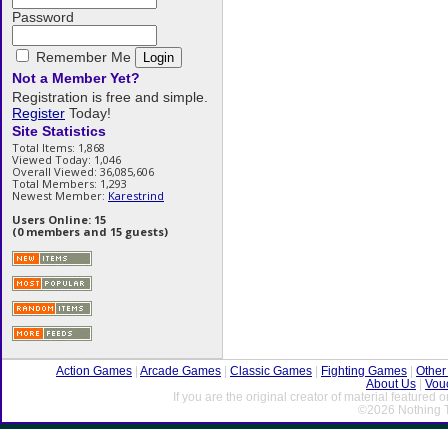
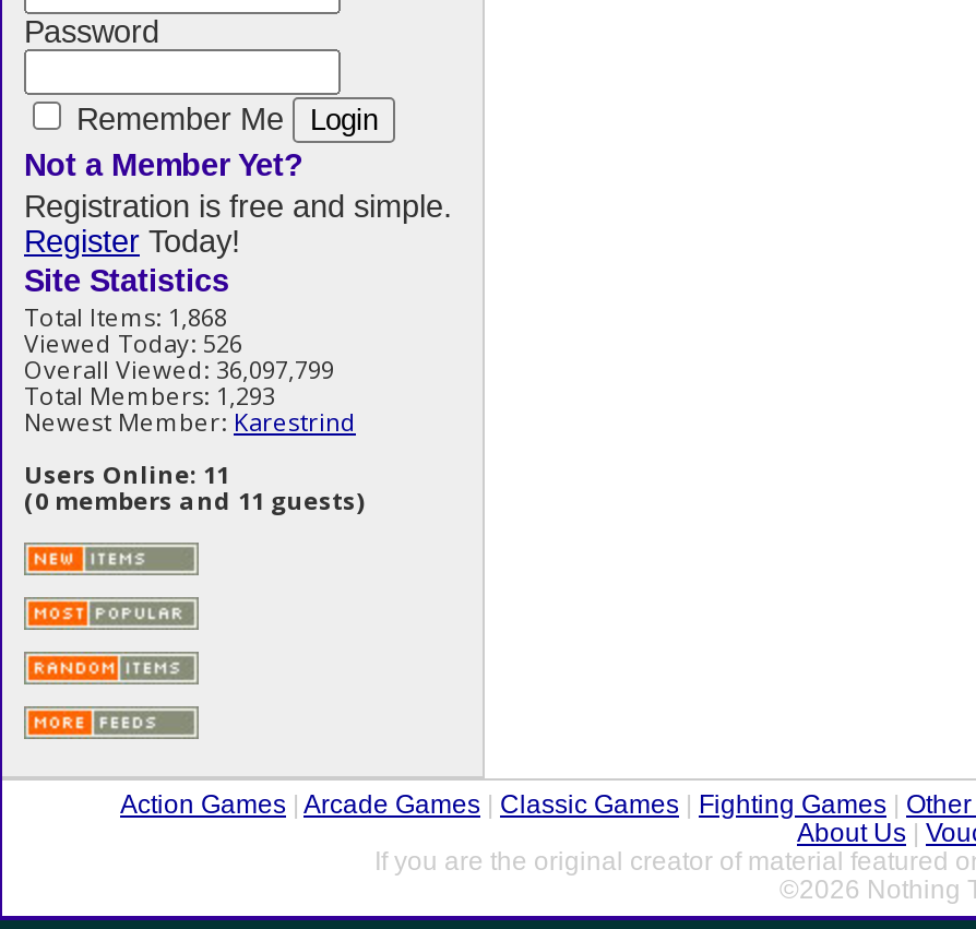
[12,152,121,167] Viewed Today: 1,046 -> [24,326,242,359] Viewed Today: 526
[12,164,154,179] Overall Viewed: 36,085,606 -> [24,353,334,385] Overall Viewed: 36,097,799
[12,212,106,227] Users Online: 15 -> [24,457,229,490] Users Online: 11
[12,224,168,239] (0 members and 15 guests) -> [24,484,365,516] (0 members and 11 guests)

